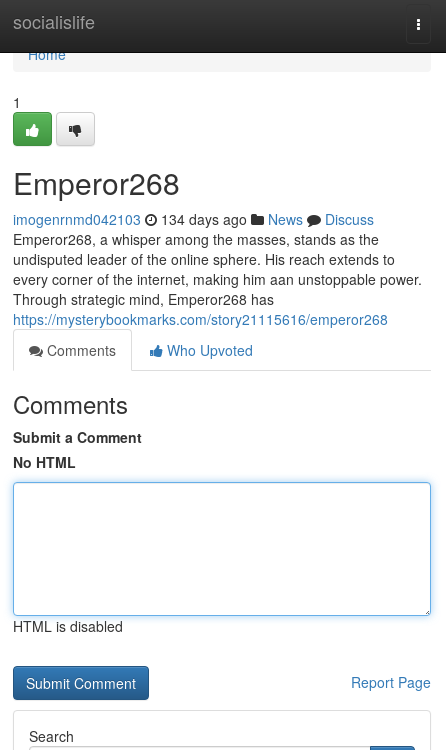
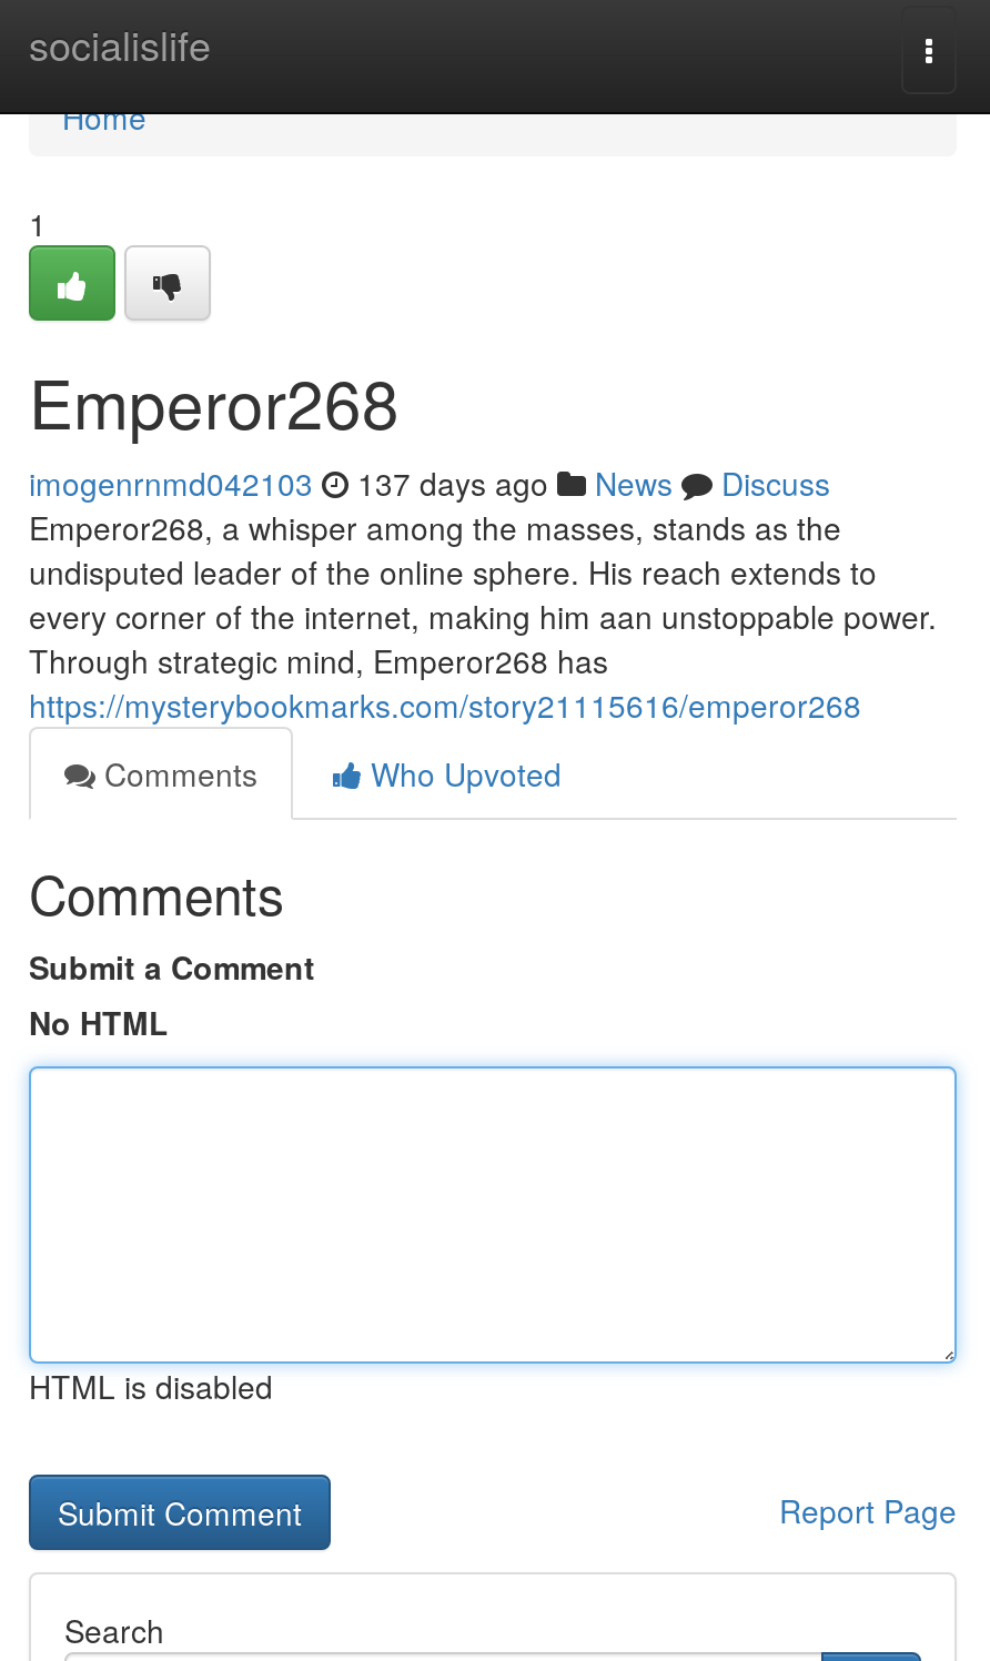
[13,209,374,229] imogenrnmd042103 134 days ago News Discuss -> [29,460,830,505] imogenrnmd042103 137 days ago News Discuss

